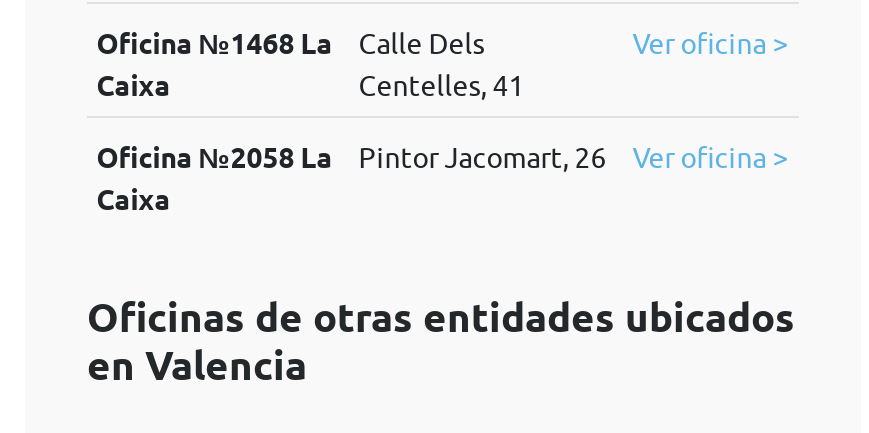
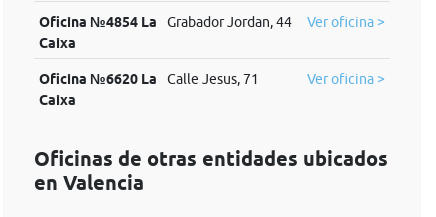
[97,28,333,60] Oficina №1468 La -> [39,14,157,30] Oficina №4854 La
[359,28,525,102] Calle Dels | Centelles, 41 -> [167,14,292,30] Grabador Jordan, 44
[97,142,333,174] Oficina №2058 La -> [39,71,157,87] Oficina №6620 La
[359,142,607,174] Pintor Jacomart, 26 -> [167,71,259,87] Calle Jesus, 71

